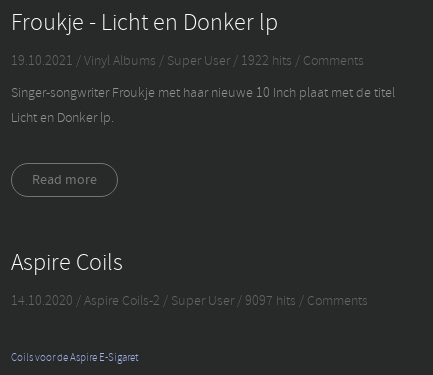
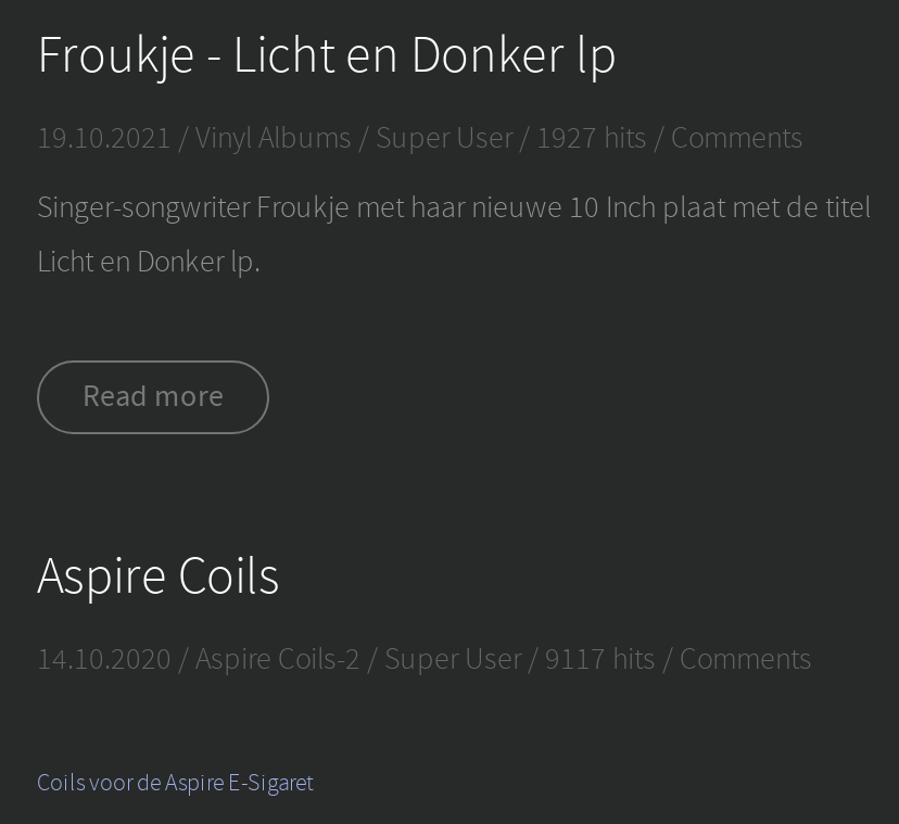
[11,54,364,69] 19.10.2021 / Vinyl Albums / Super User / 1922 hits / Comments -> [37,124,803,156] 19.10.2021 / Vinyl Albums / Super User / 1927 hits / Comments
[11,294,368,309] 14.10.2020 / Aspire Coils-2 / Super User / 9097 hits / Comments -> [37,645,812,677] 14.10.2020 / Aspire Coils-2 / Super User / 9117 hits / Comments

